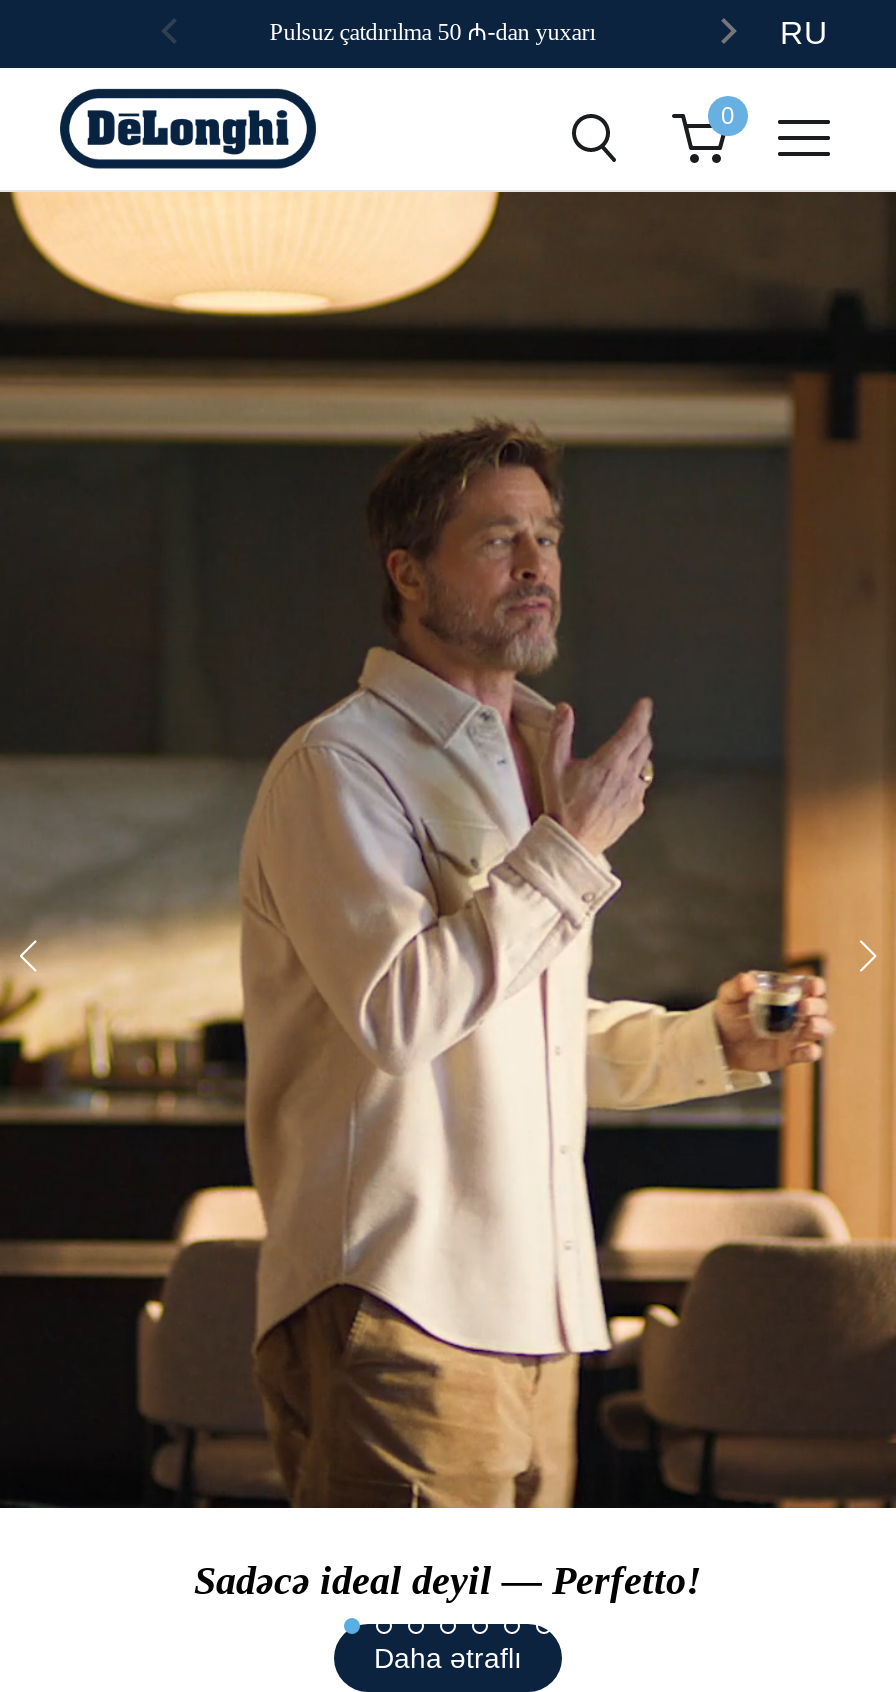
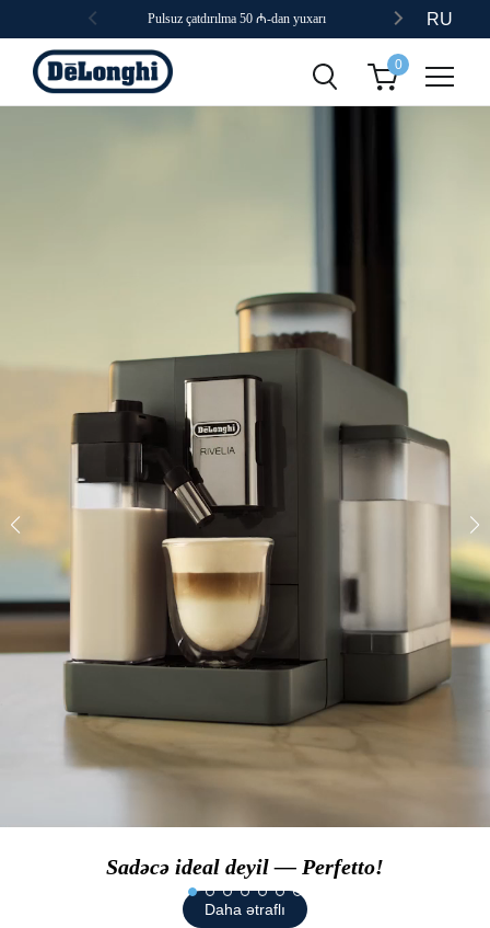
[6,192,890,1510] [image] -> [3,105,487,828] [image]

